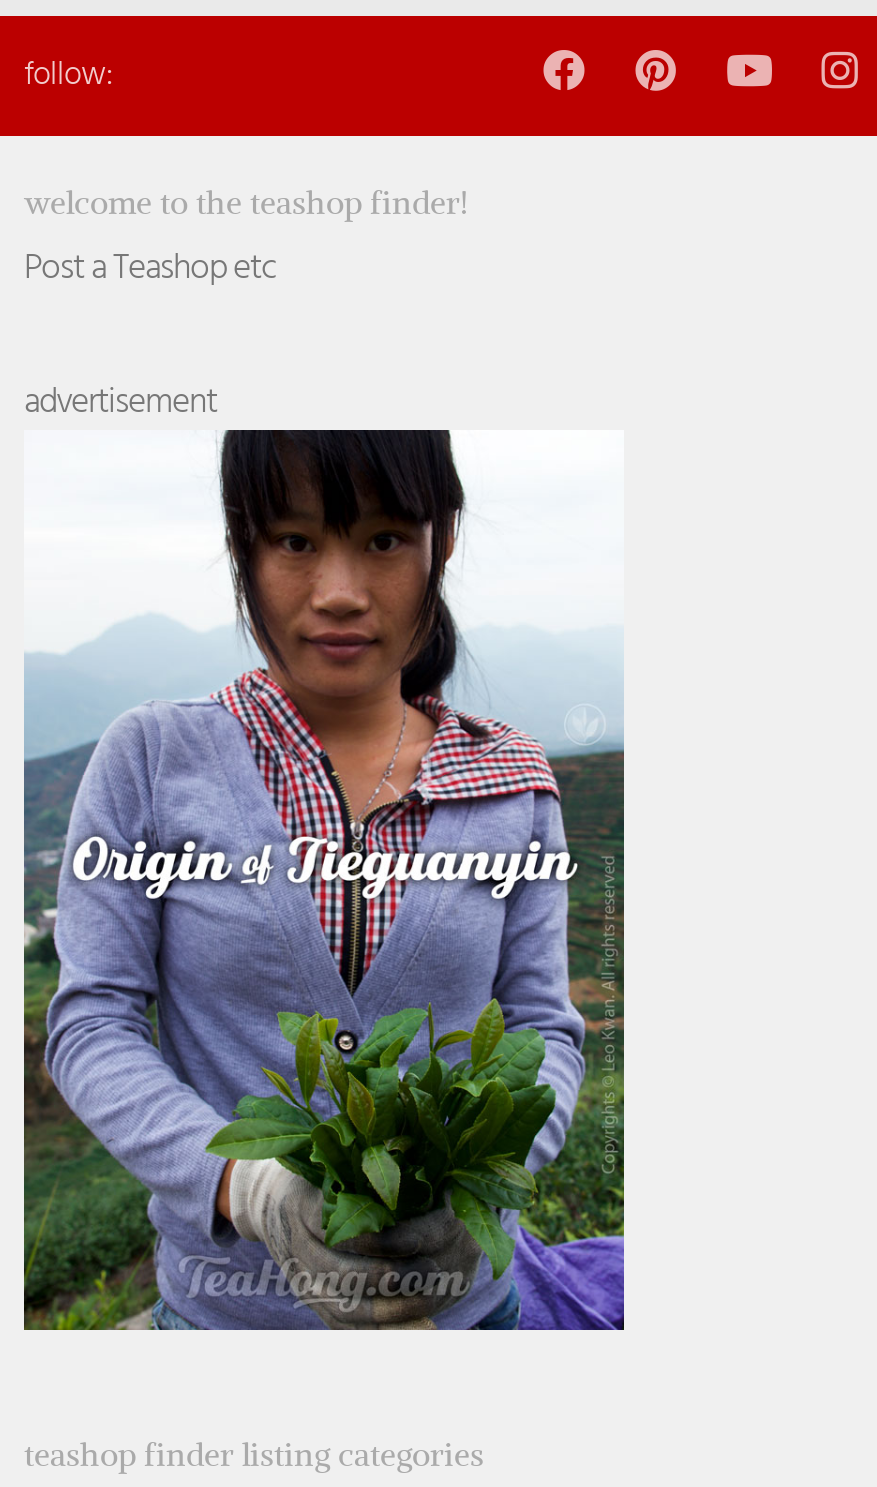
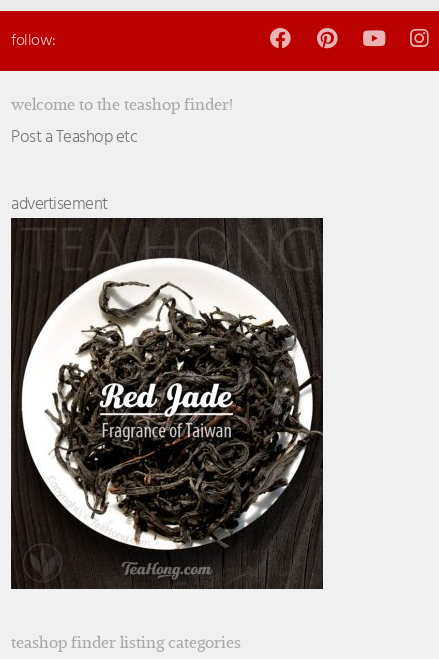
[22,430,648,1332] [image] -> [10,217,324,590] [image]

